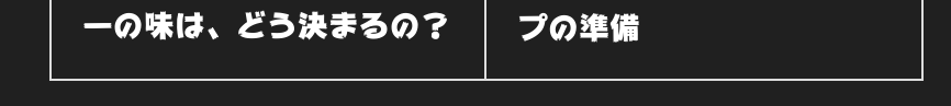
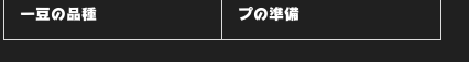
[82,11,451,42] ーの味は、どう決まるの？ -> [20,6,97,21] ー豆の品種

